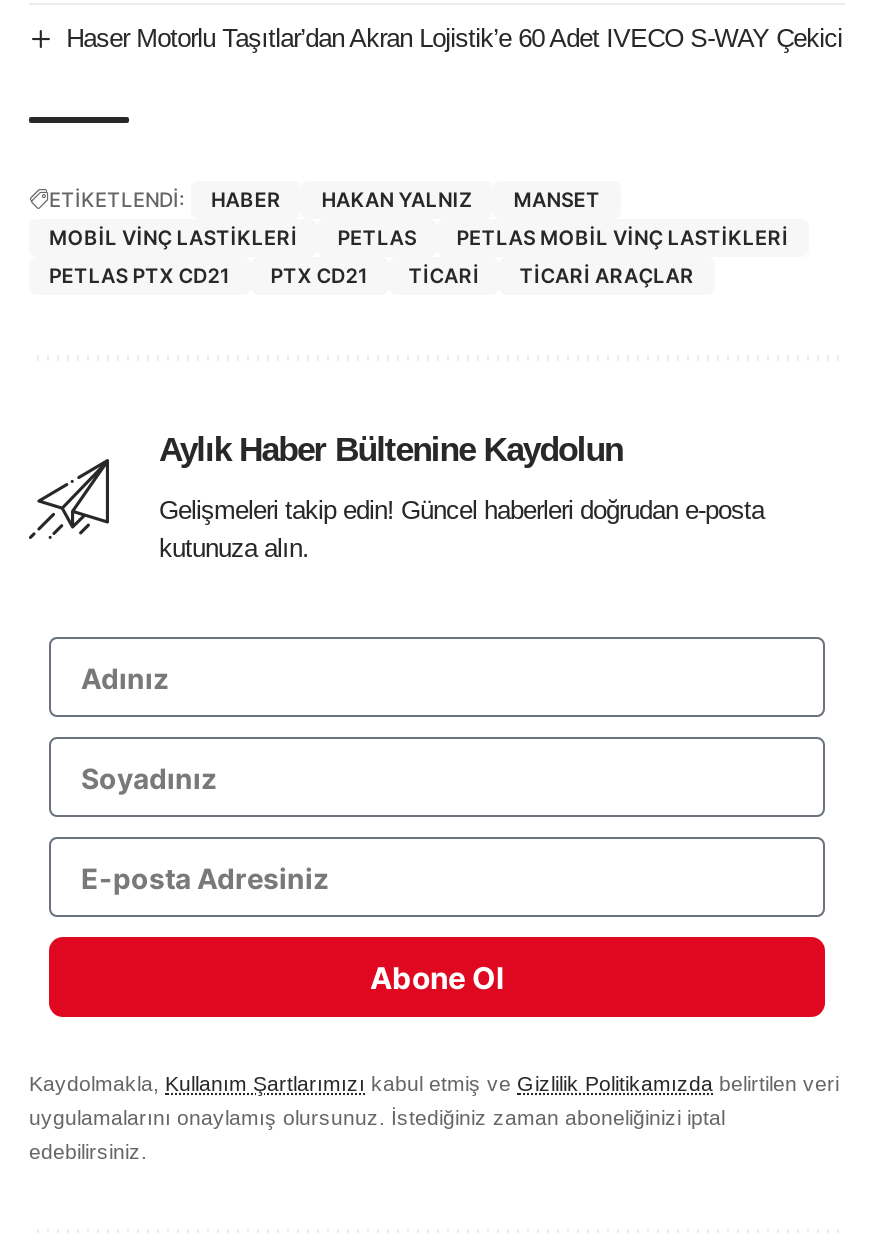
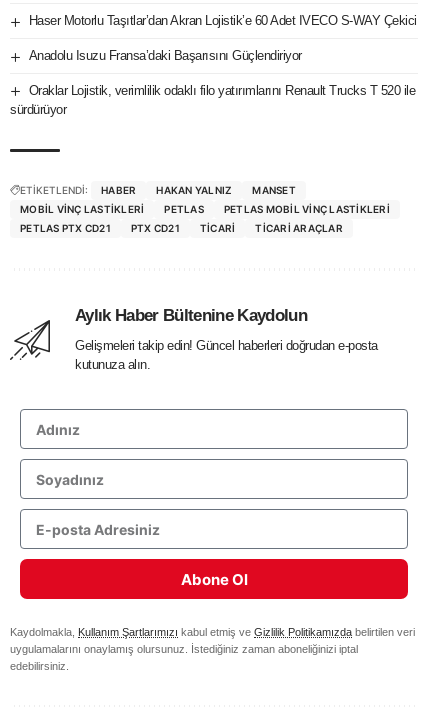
none -> [10,48,415,117] Anadolu Isuzu Fransa’daki Başarısını Güçlendiriyor | Oraklar Lojistik, verimlilik odaklı filo yatırımlarını Renault Trucks T 520 ile | sürdürüyor

